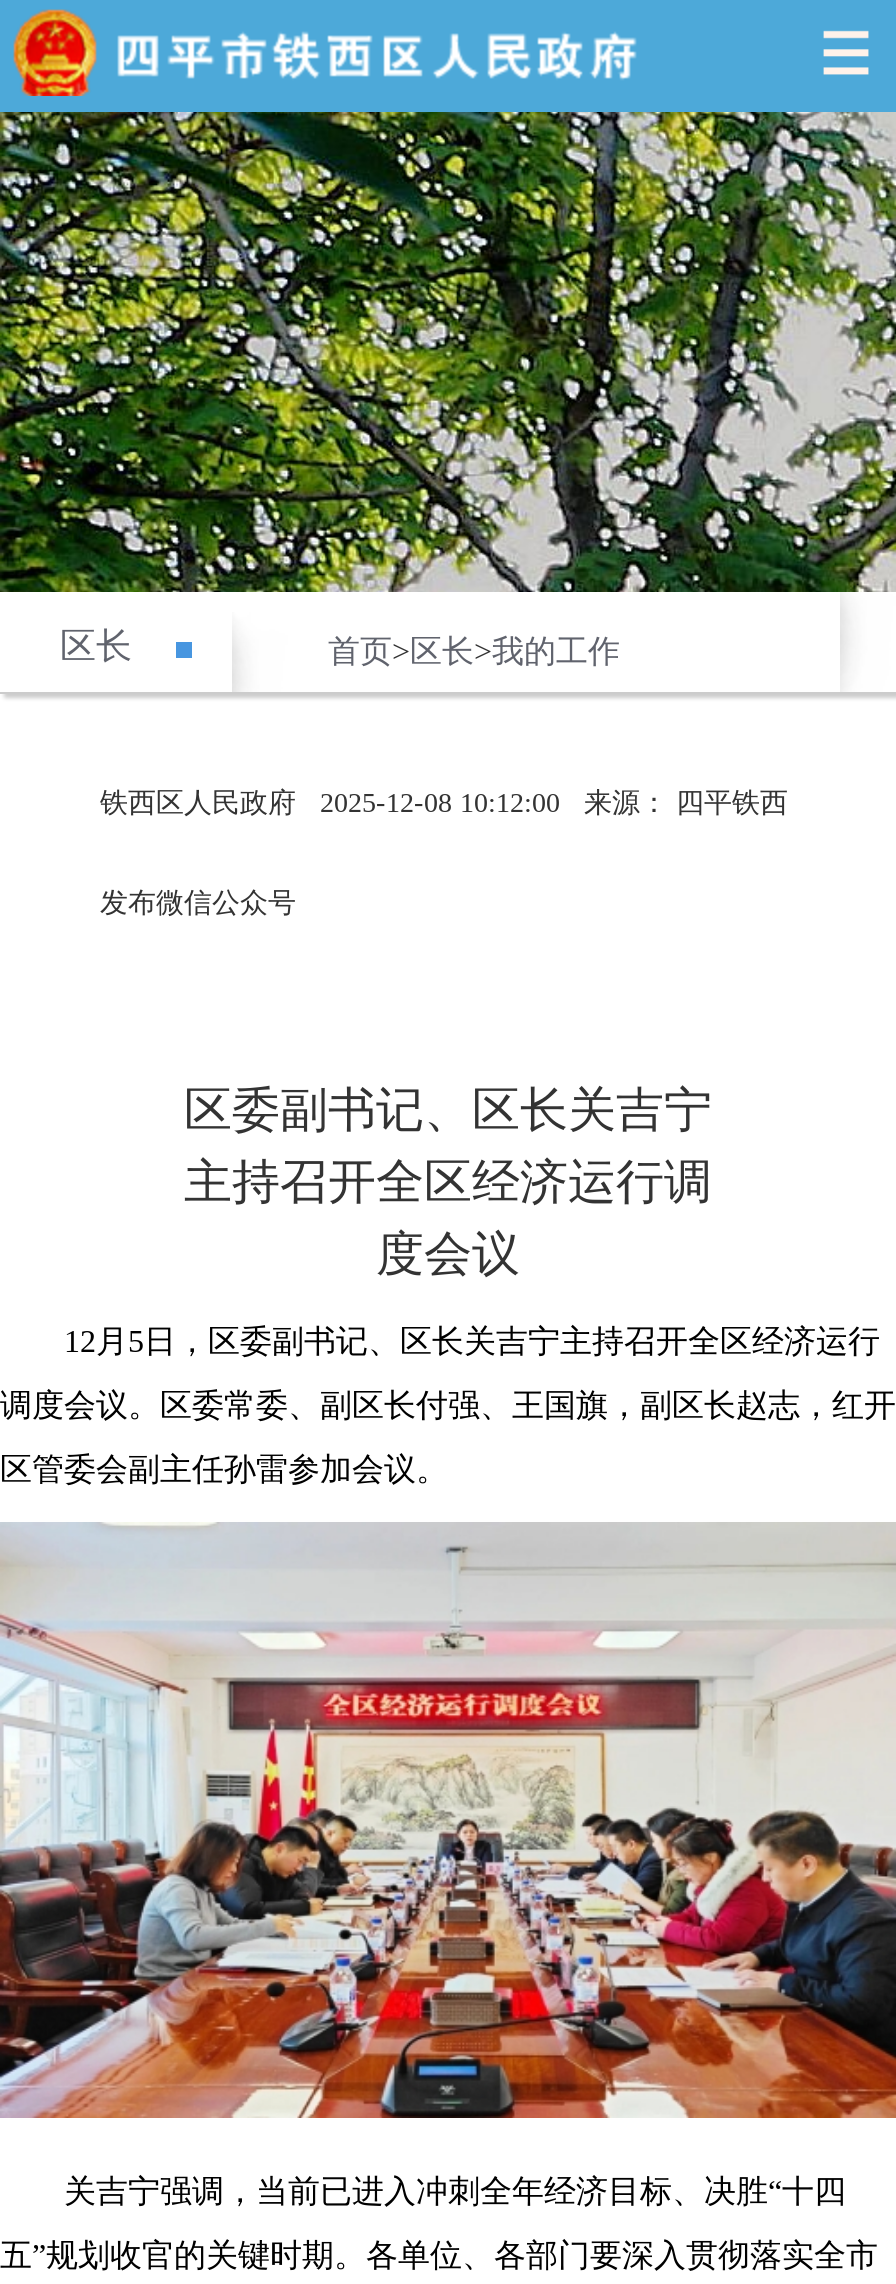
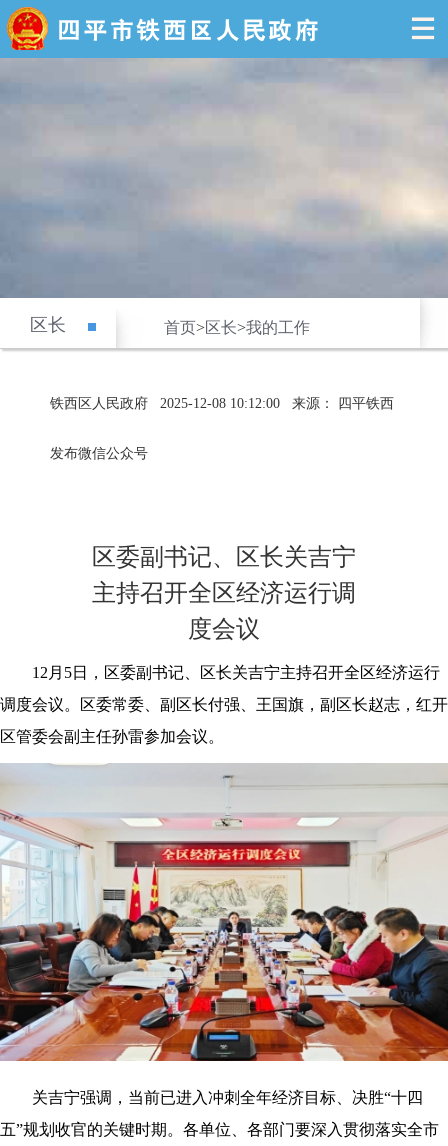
[6,110,890,594] [image] -> [3,57,445,299] [image]

